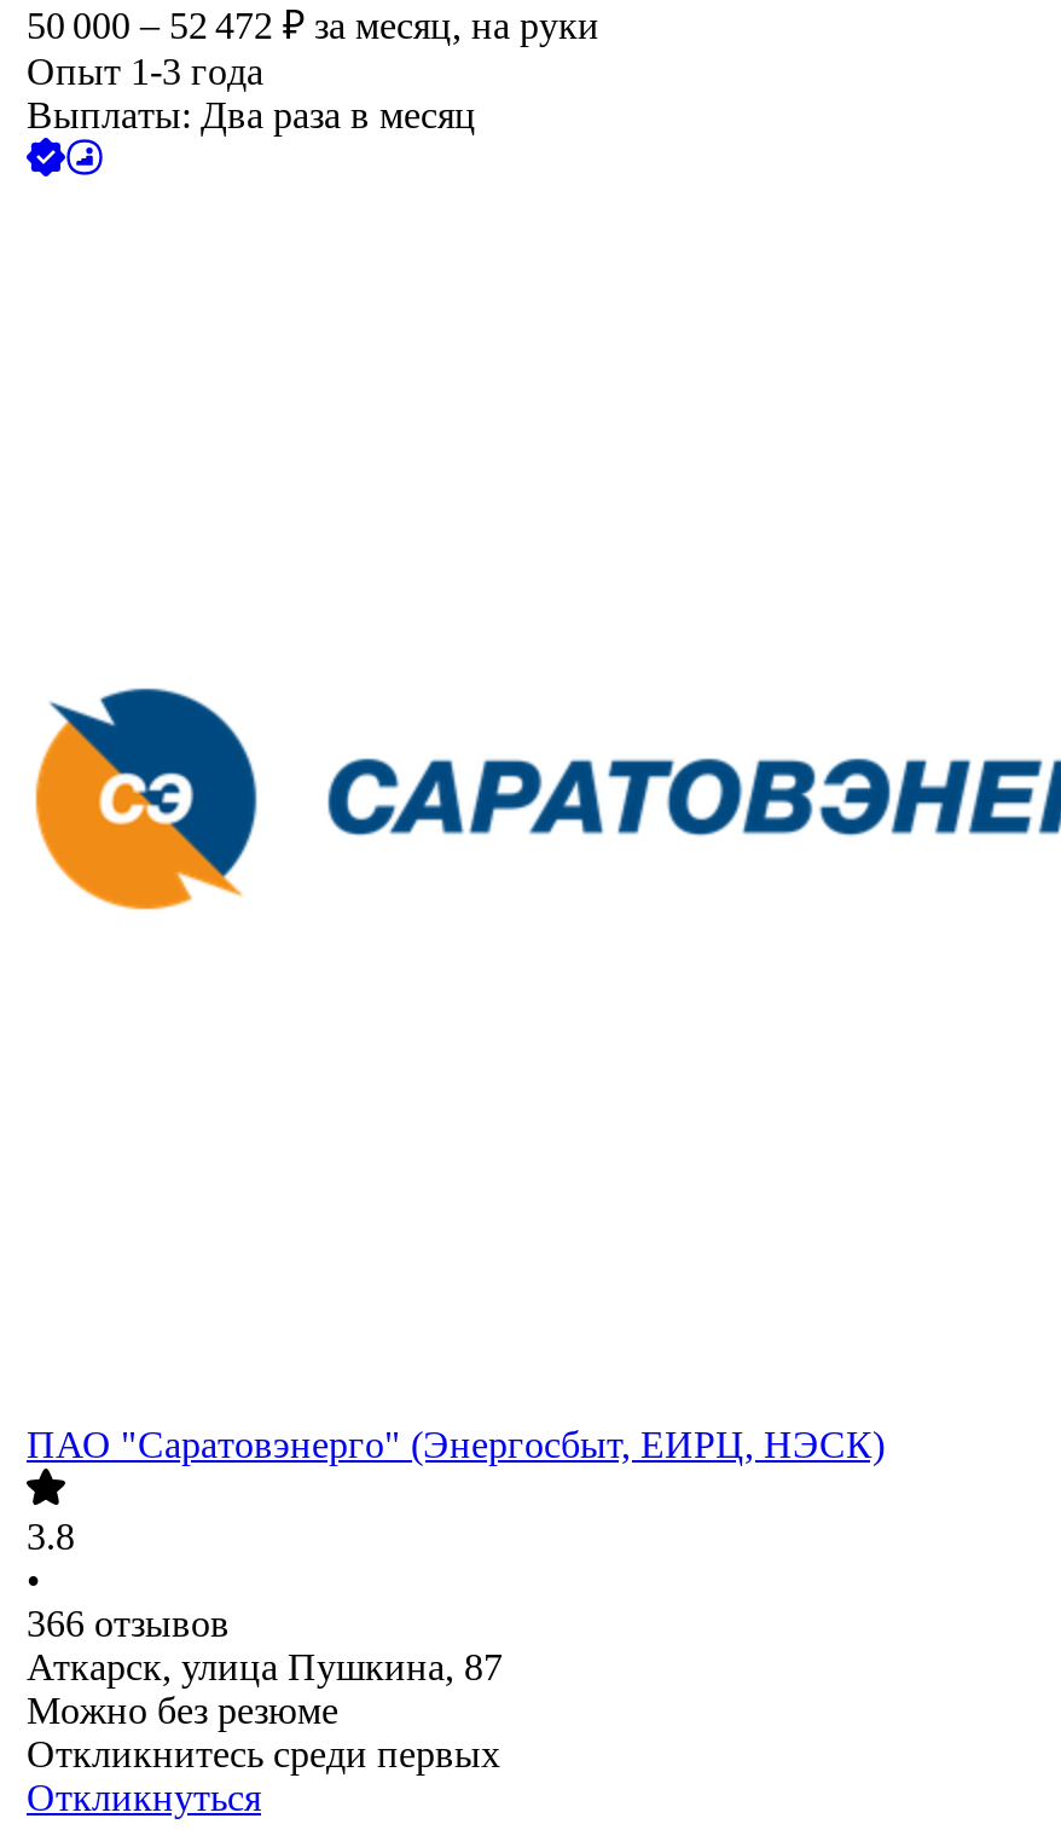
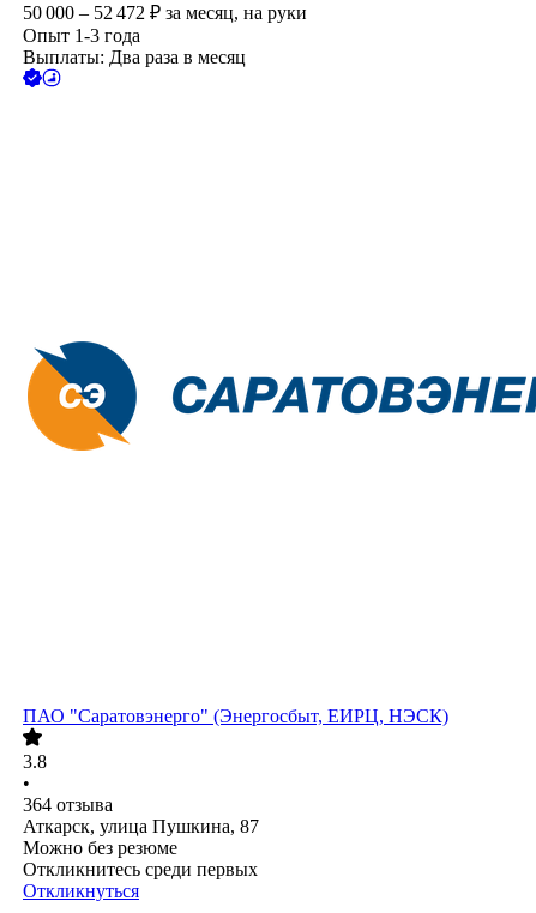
[27,1603,230,1645] 366 отзывов -> [23,795,113,815] 364 отзыва

